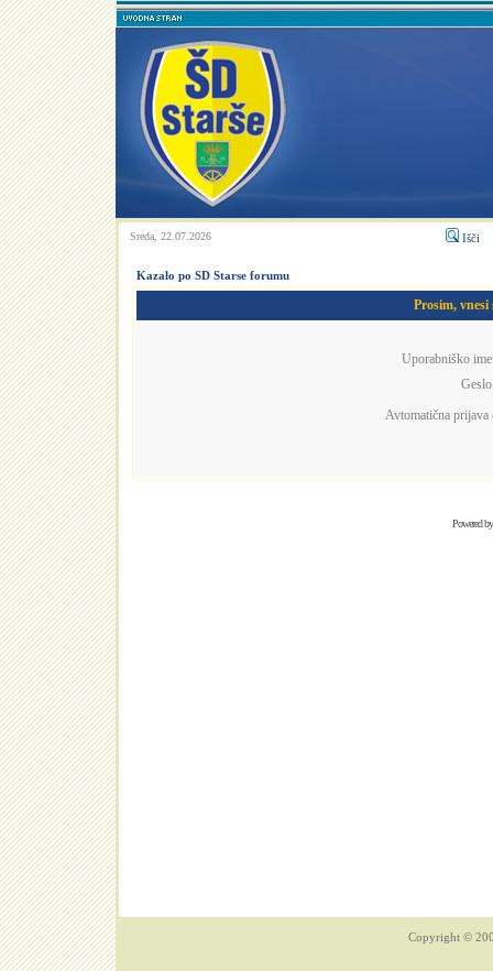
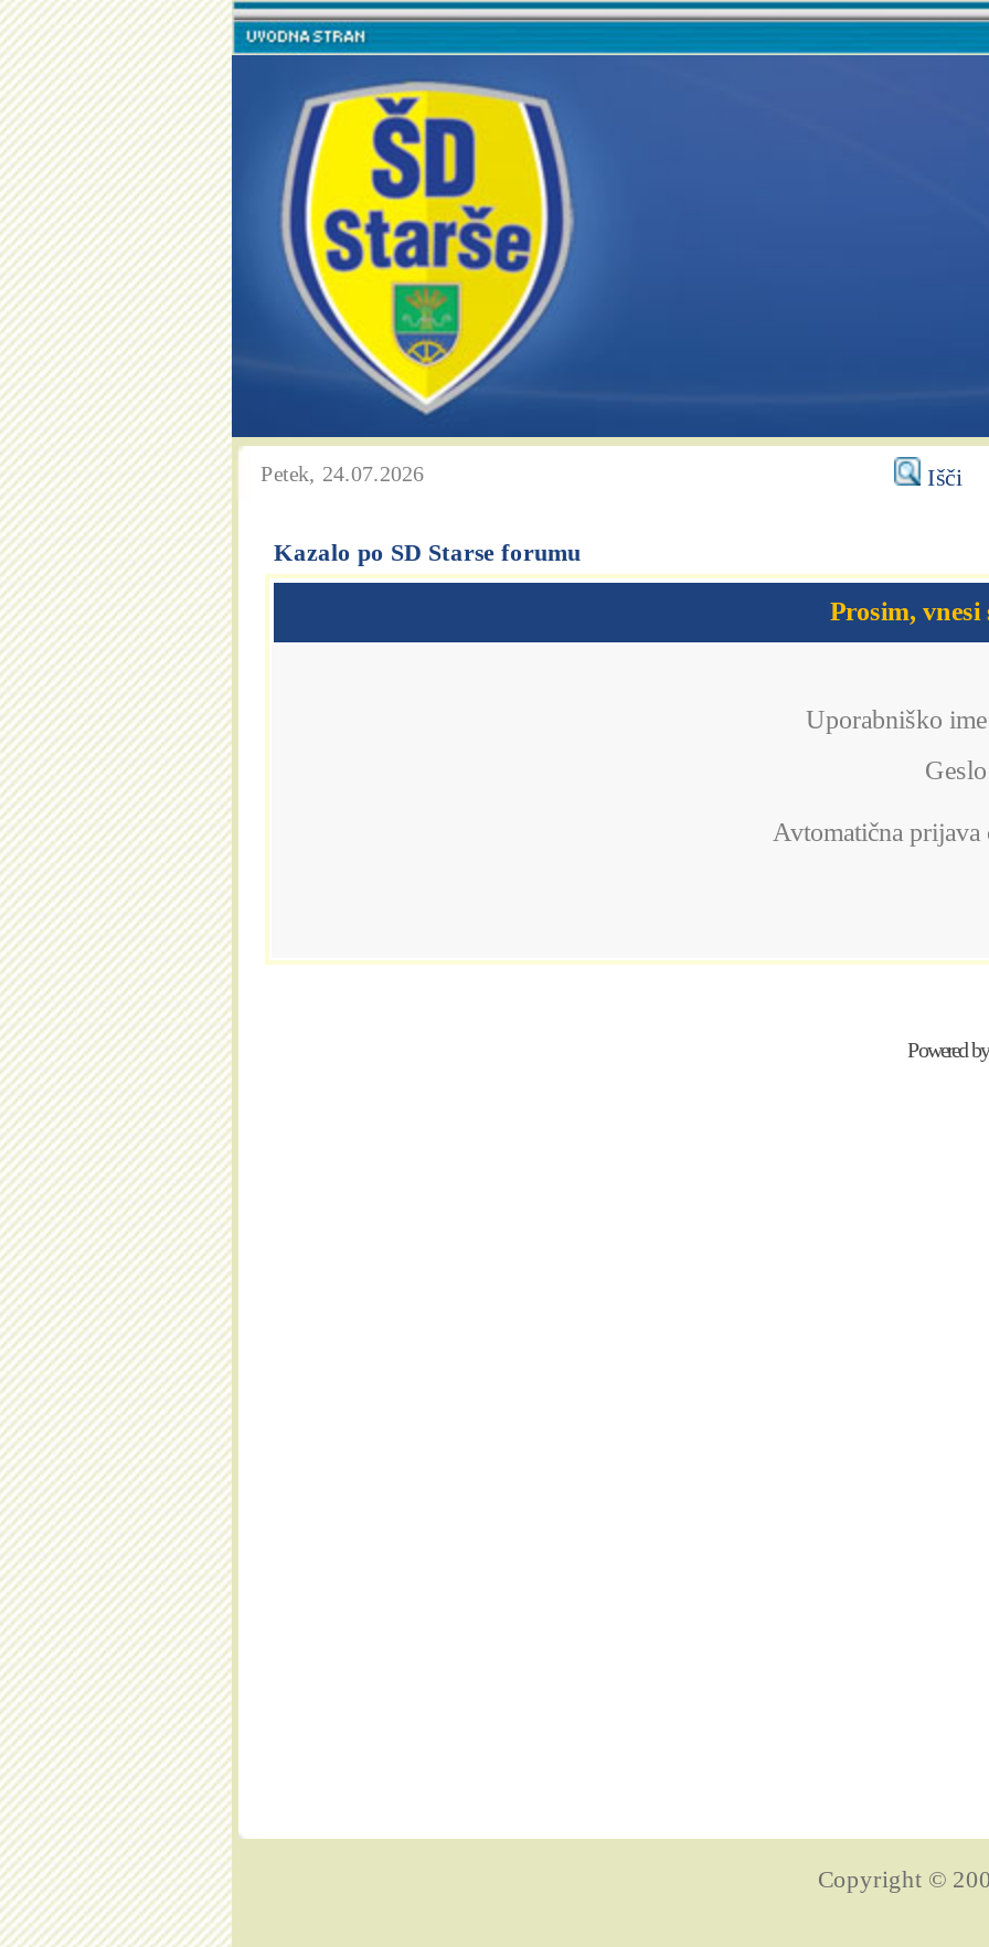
[130,230,211,242] Sreda, 22.07.2026 -> [260,461,424,486] Petek, 24.07.2026

